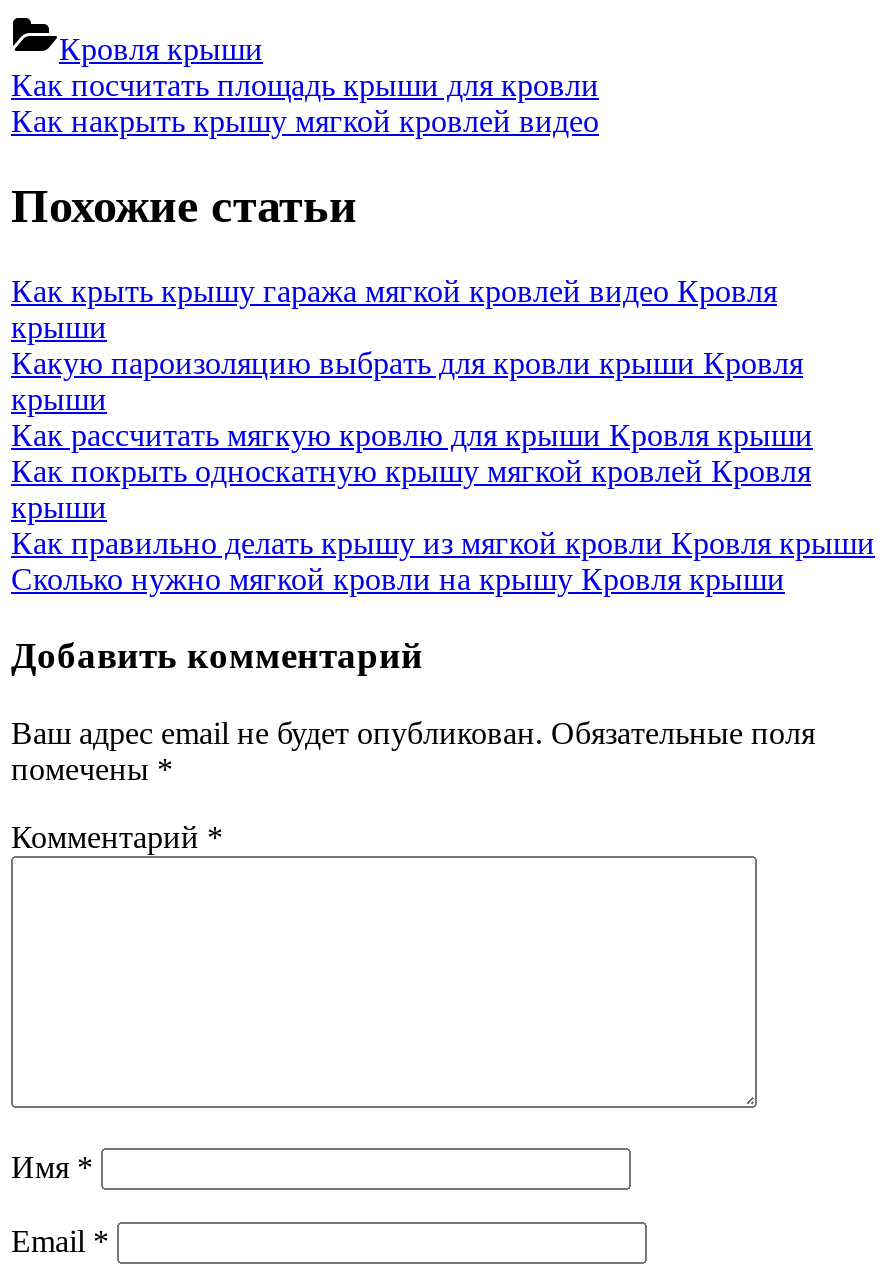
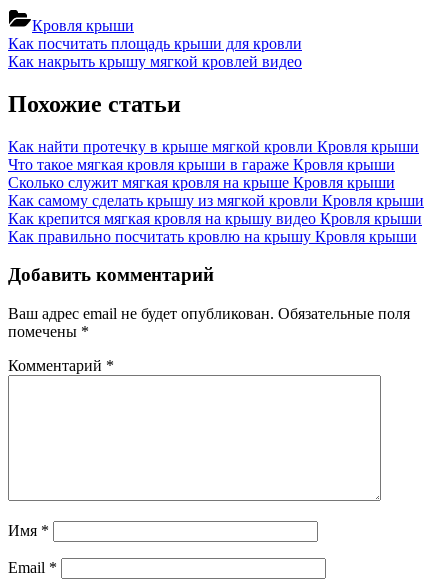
[11,273,875,595] Как крыть крышу гаража мягкой кровлей видео Кровля | крыши | Какую пароизоляцию выбрать для кровли крыши Кровля | крыши | Как рассчитать мягкую кровлю для крыши Кровля крыши | Как покрыть односкатную крышу мягкой кровлей Кровля | крыши | Как правильно делать крышу из мягкой кровли Кровля крыши | Сколько нужно мягкой кровли на крышу Кровля крыши -> [8,138,424,245] Как найти протечку в крыше мягкой кровли Кровля крыши | Что такое мягкая кровля крыши в гараже Кровля крыши | Сколько служит мягкая кровля на крыше Кровля крыши | Как самому сделать крышу из мягкой кровли Кровля крыши | Как крепится мягкая кровля на крышу видео Кровля крыши | Как правильно посчитать кровлю на крышу Кровля крыши

